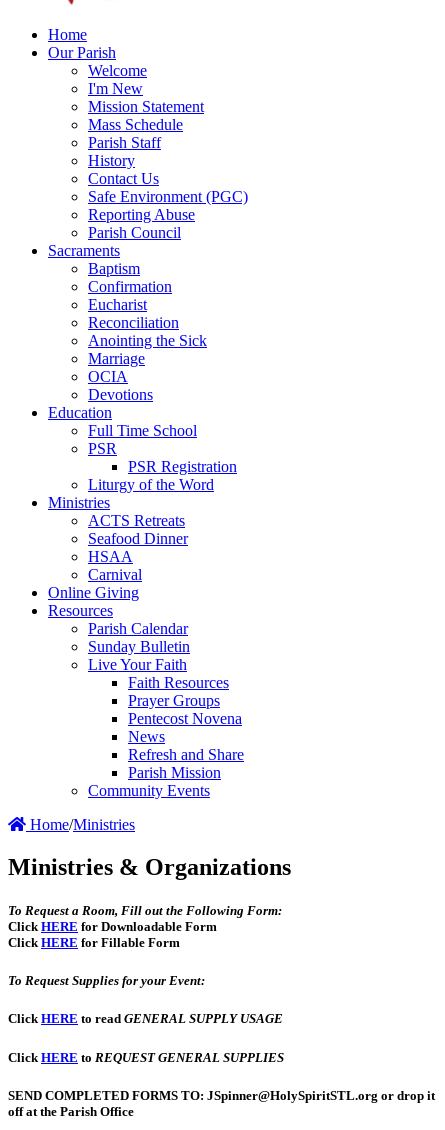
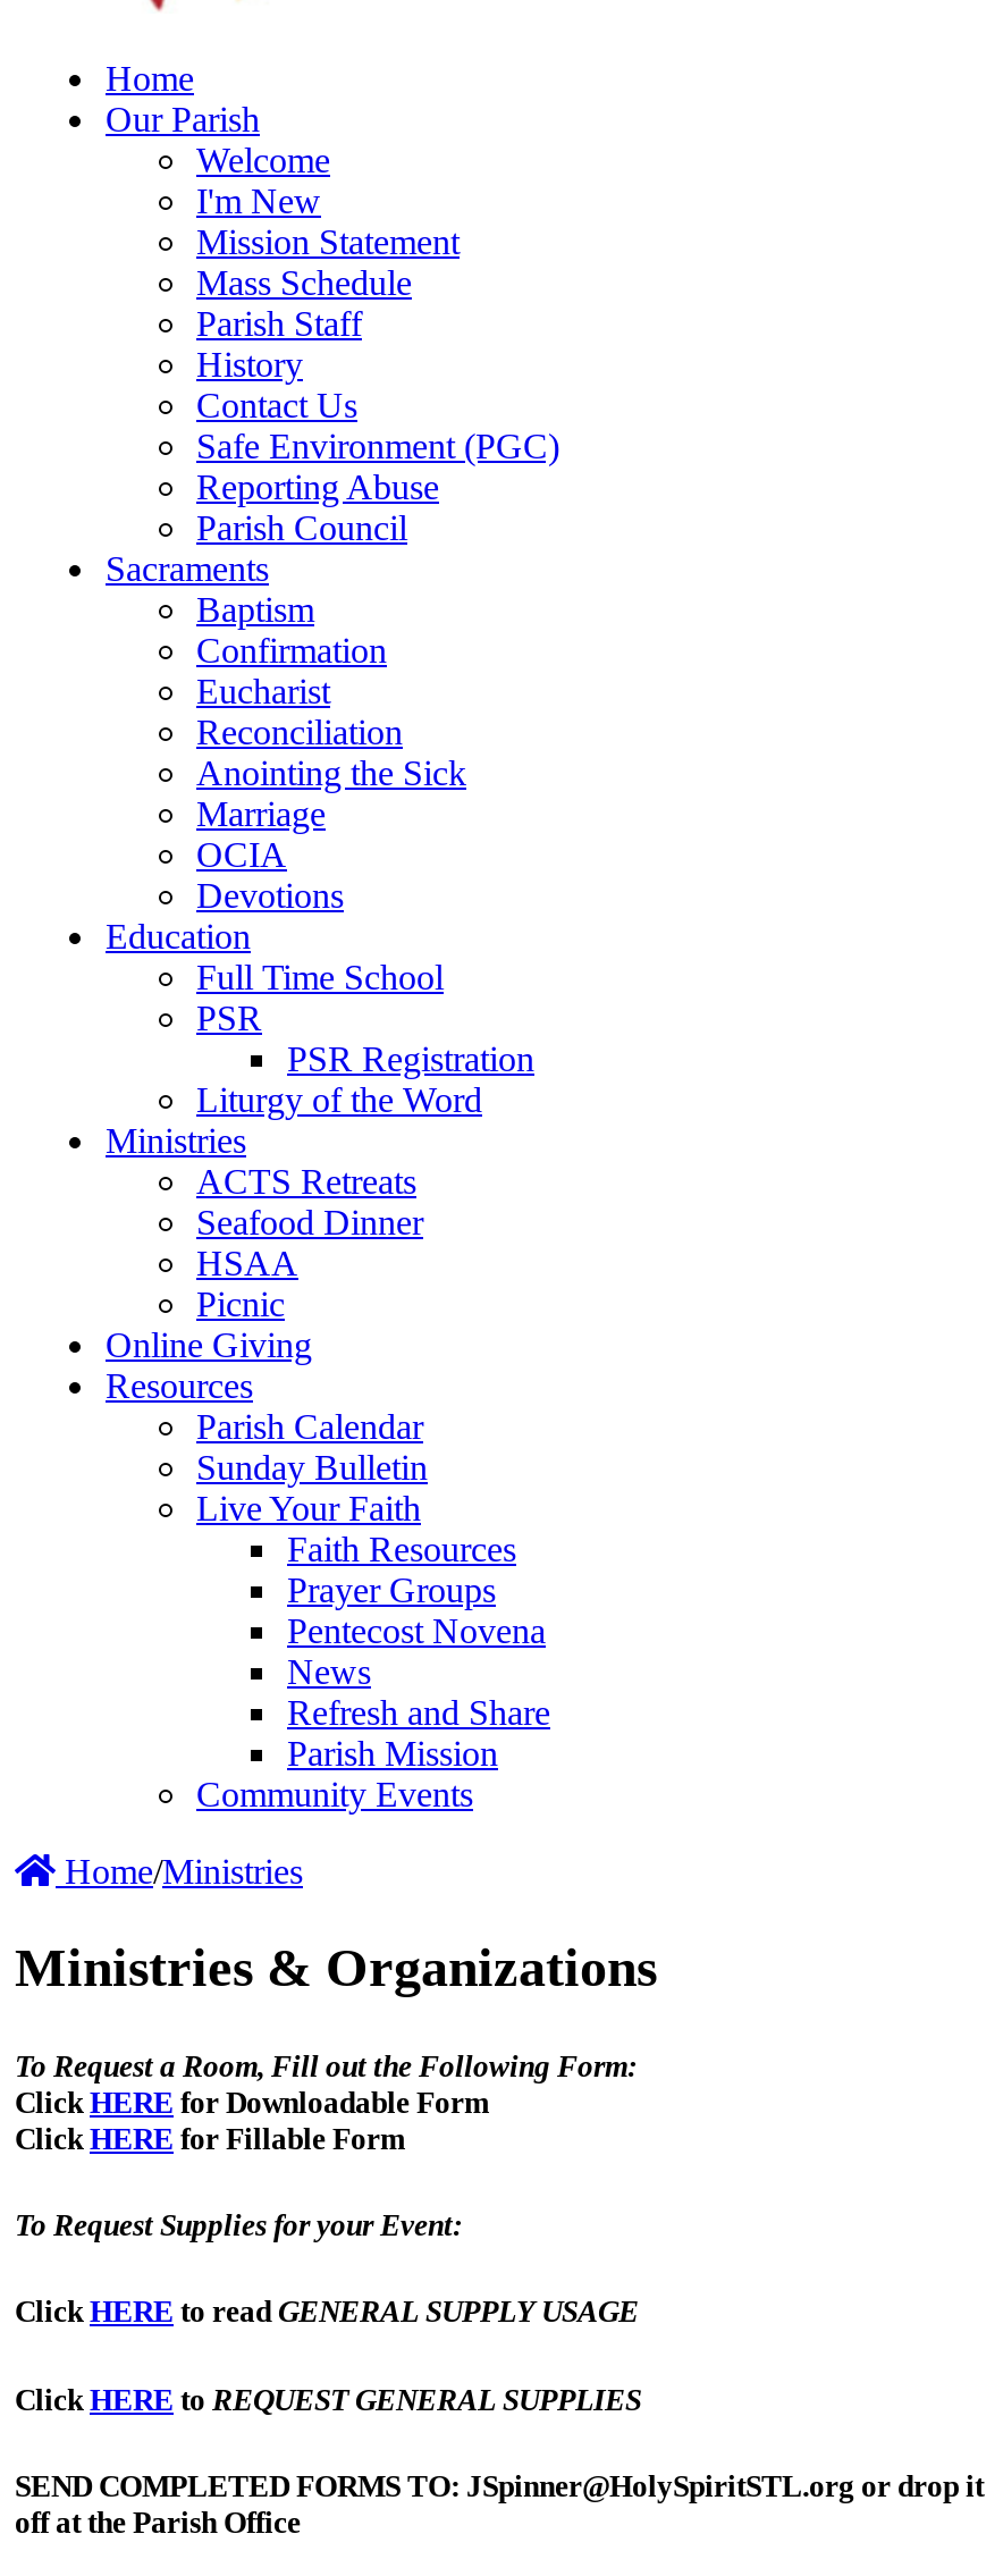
[88,566,142,583] Carnival -> [196,1285,285,1323] Picnic

